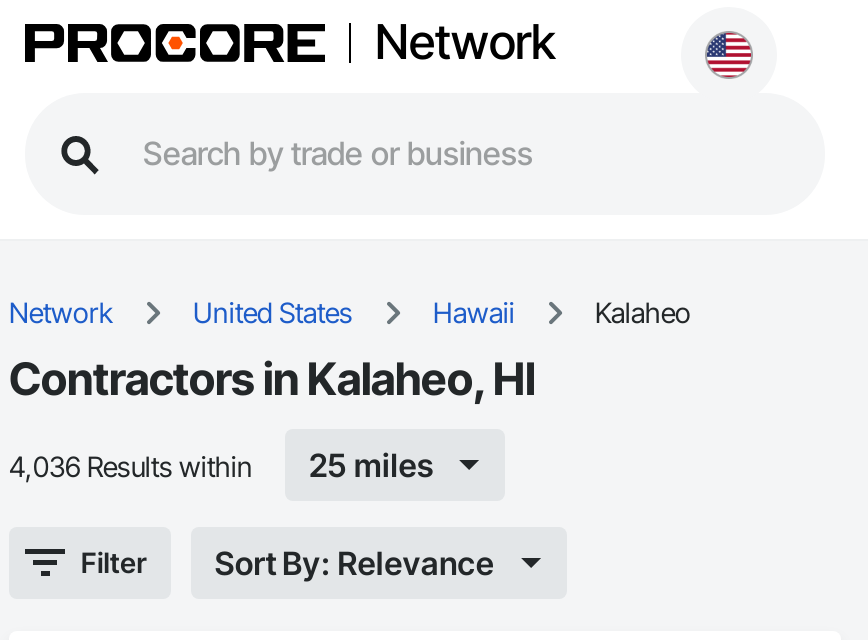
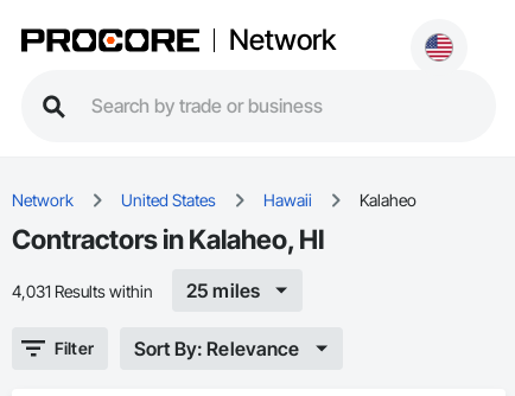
[9,448,253,482] 4,036 Results within -> [12,280,153,301] 4,031 Results within

